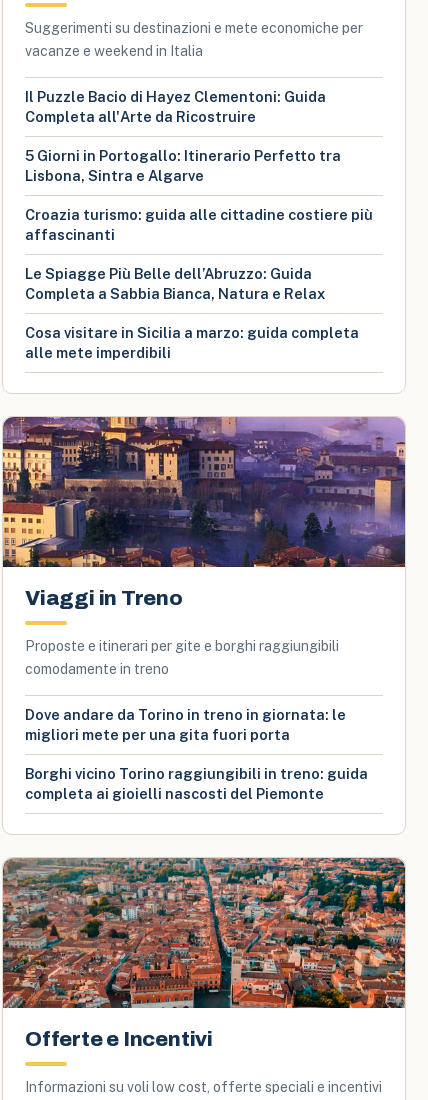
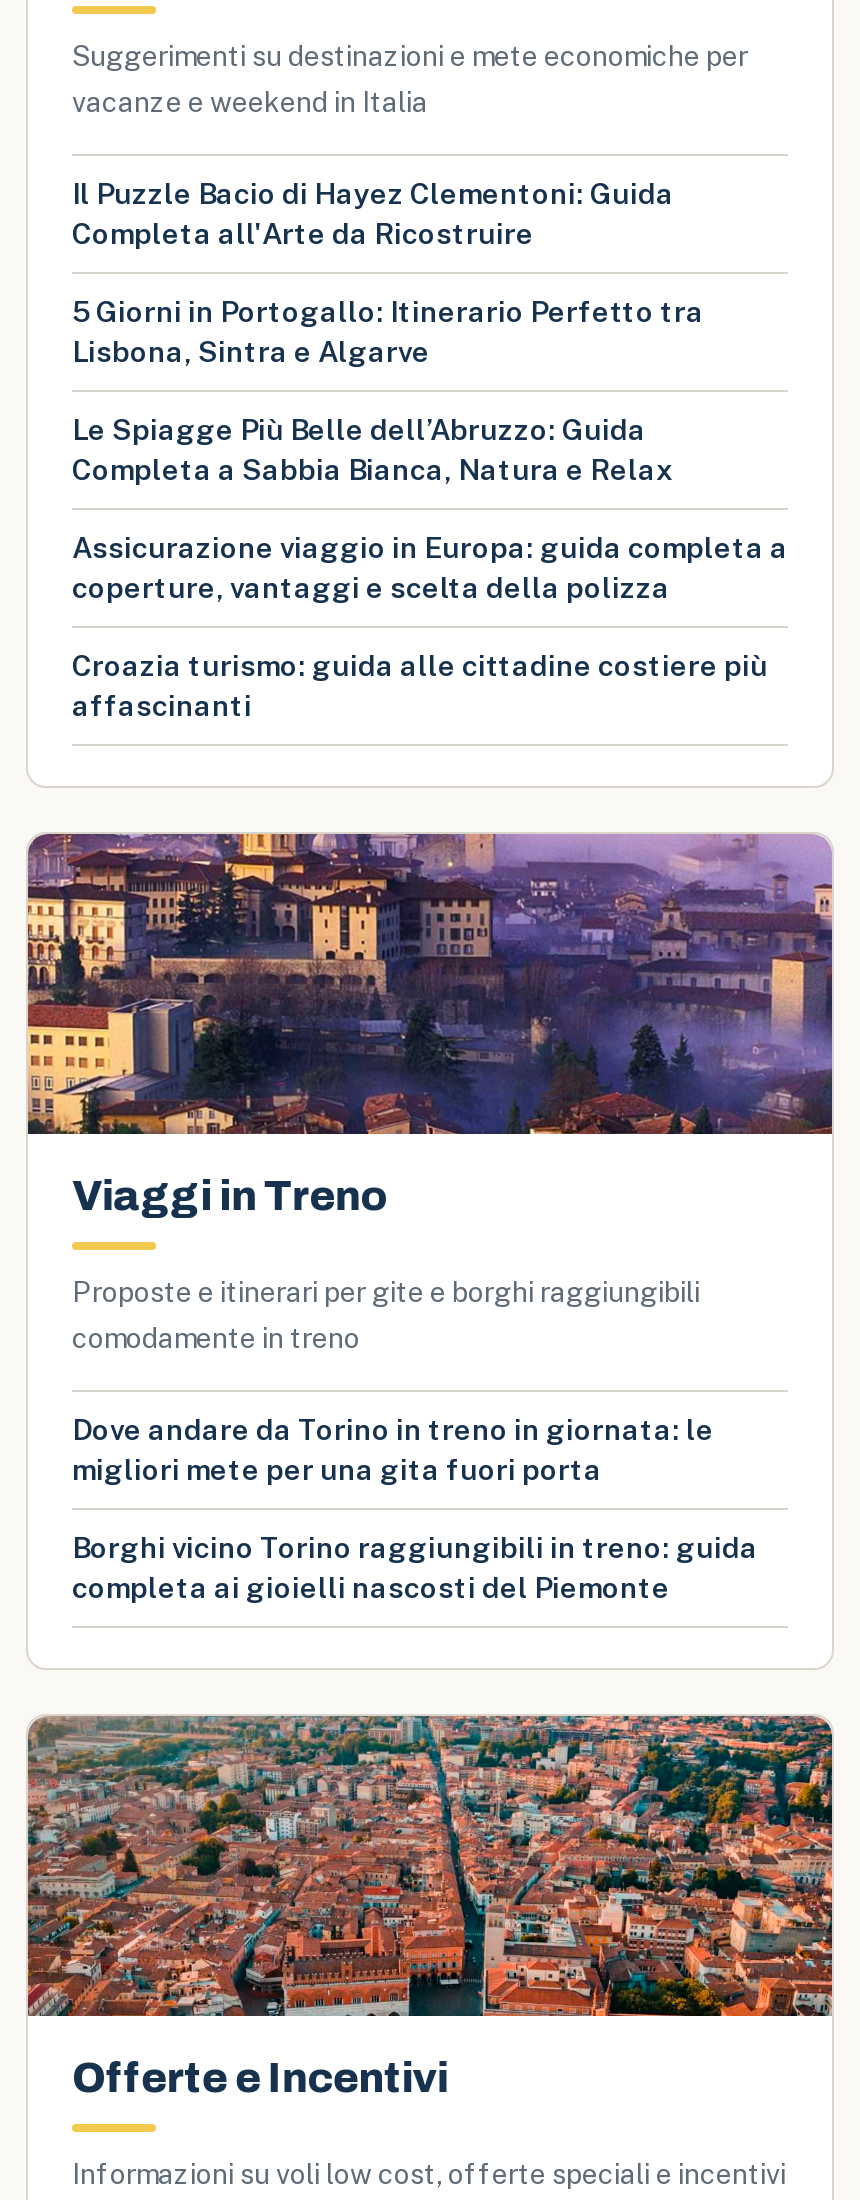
none -> [72,530,788,604] Assicurazione viaggio in Europa: guida completa a | coperture, vantaggi e scelta della polizza
moved [25,206,373,243] -> [72,648,768,722]: Croazia turismo: guida alle cittadine costiere più | affascinanti
moved [25,265,325,302] -> [72,412,672,486]: Le Spiagge Più Belle dell’Abruzzo: Guida | Completa a Sabbia Bianca, Natura e Relax
[25,324,359,361] Cosa visitare in Sicilia a marzo: guida completa | alle mete imperdibili -> none

